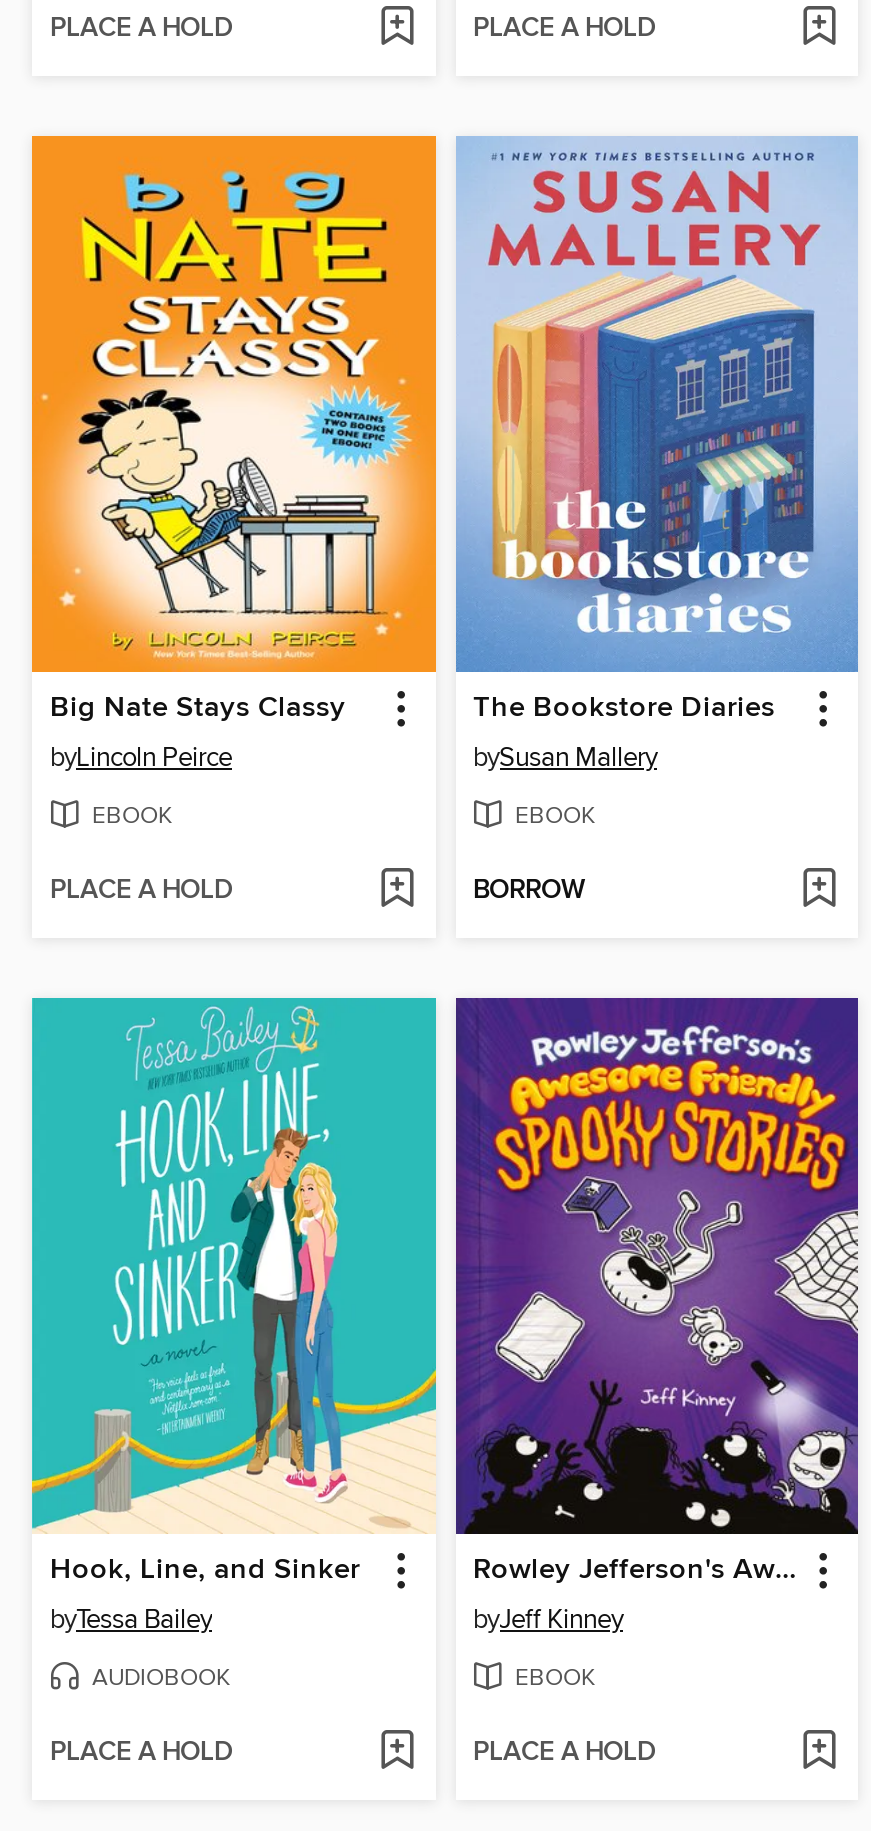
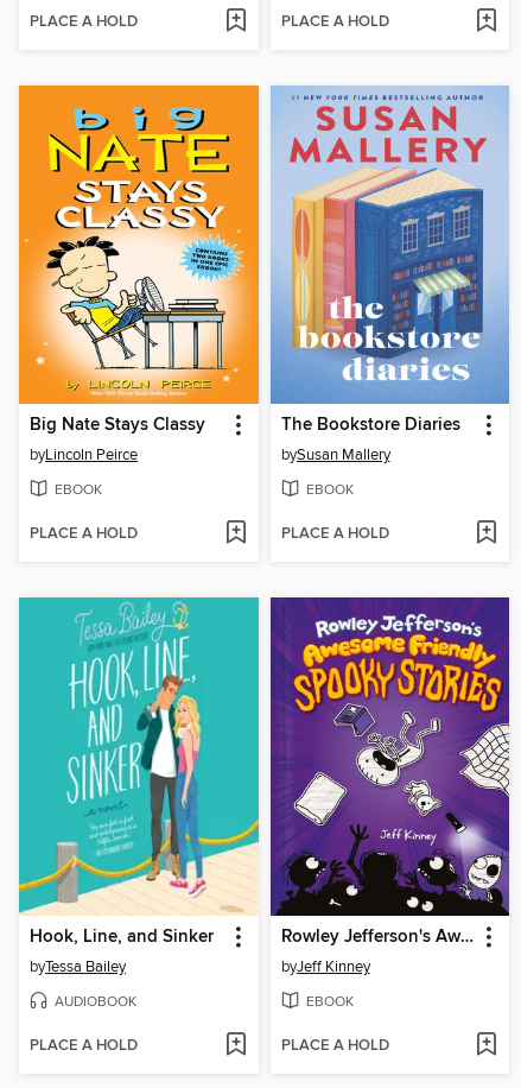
[473,874,585,908] BORROW -> [281,524,389,544] PLACE A HOLD

